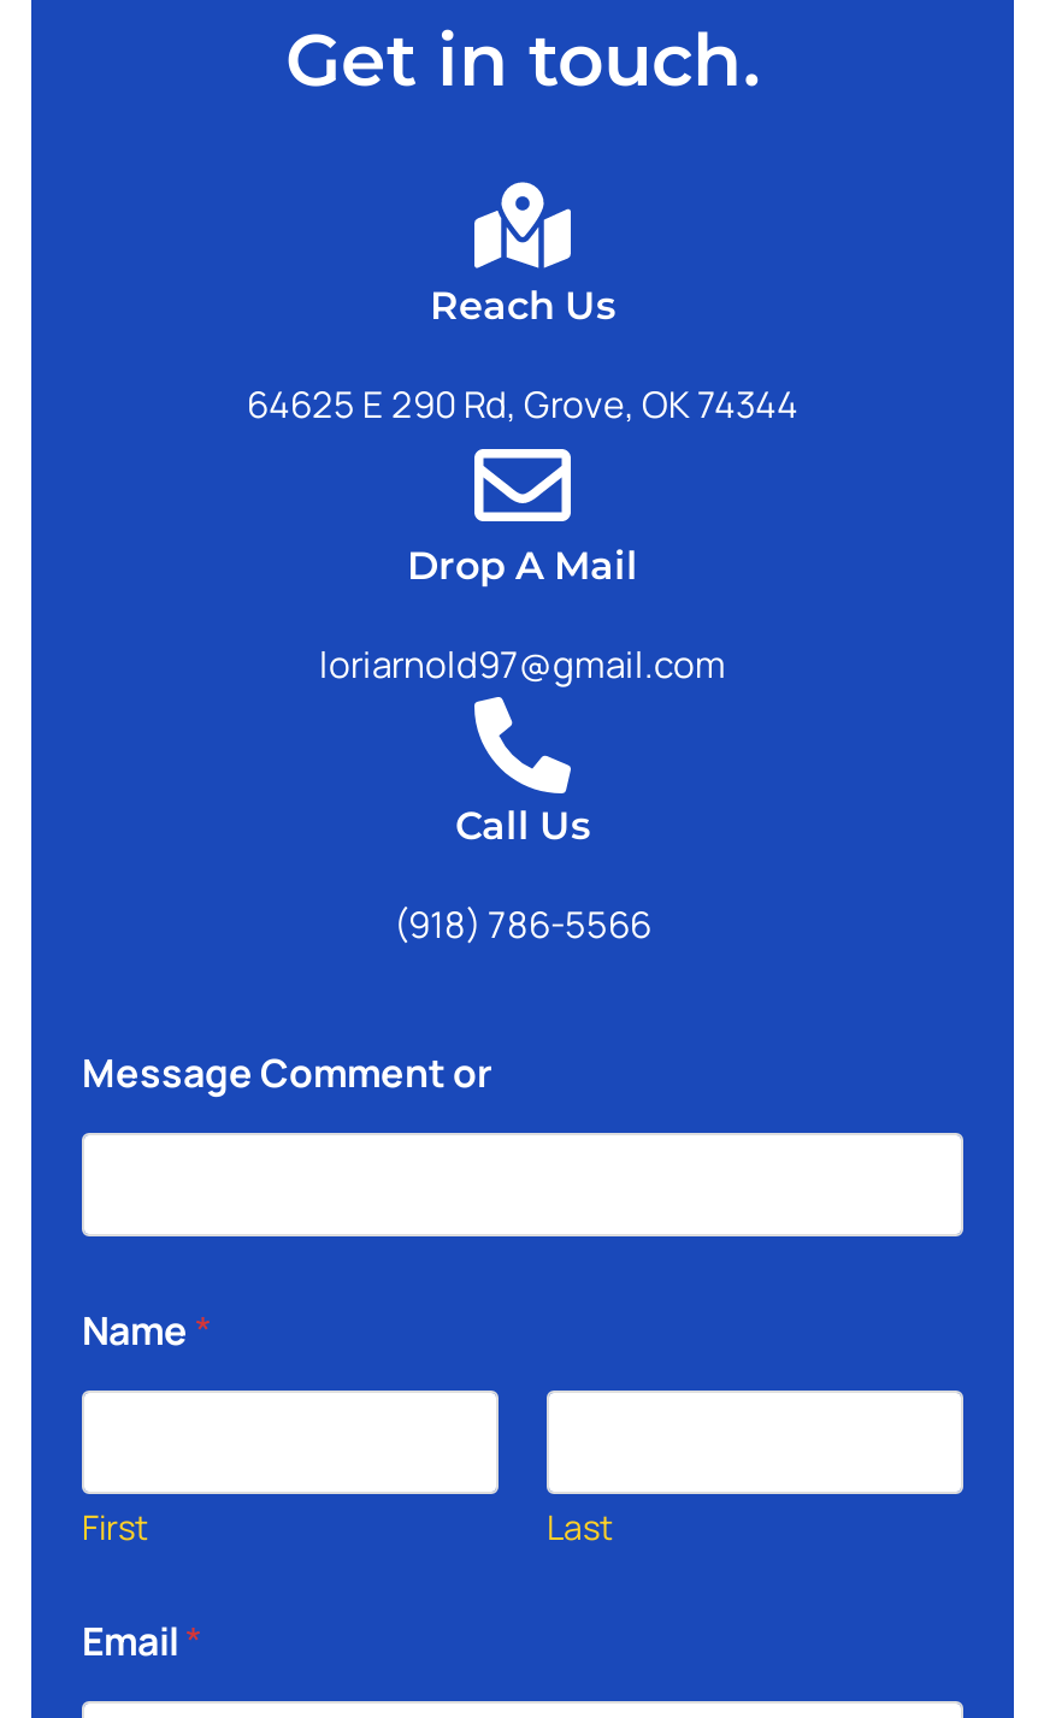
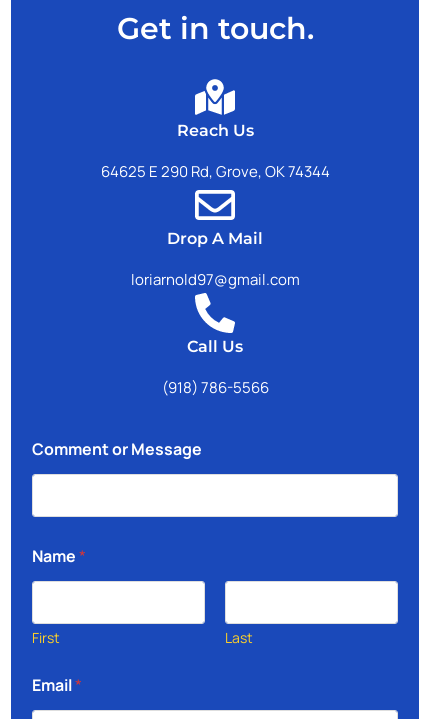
[82,1046,491,1099] Message Comment or -> [32,438,202,460] Comment or Message

